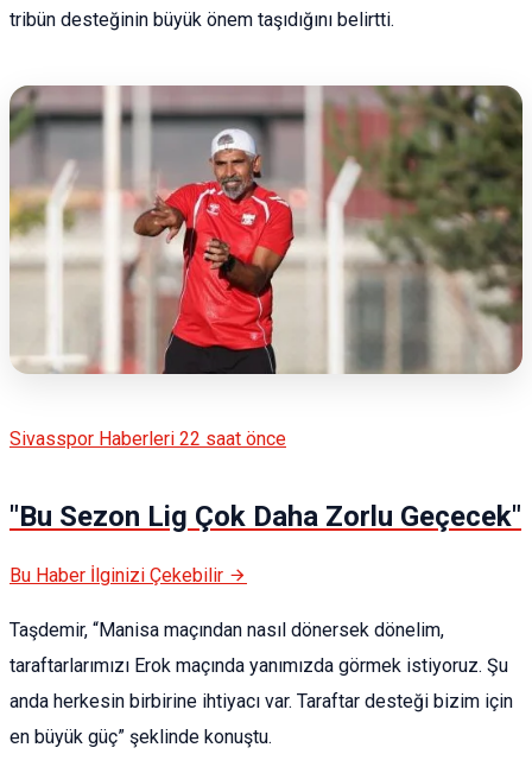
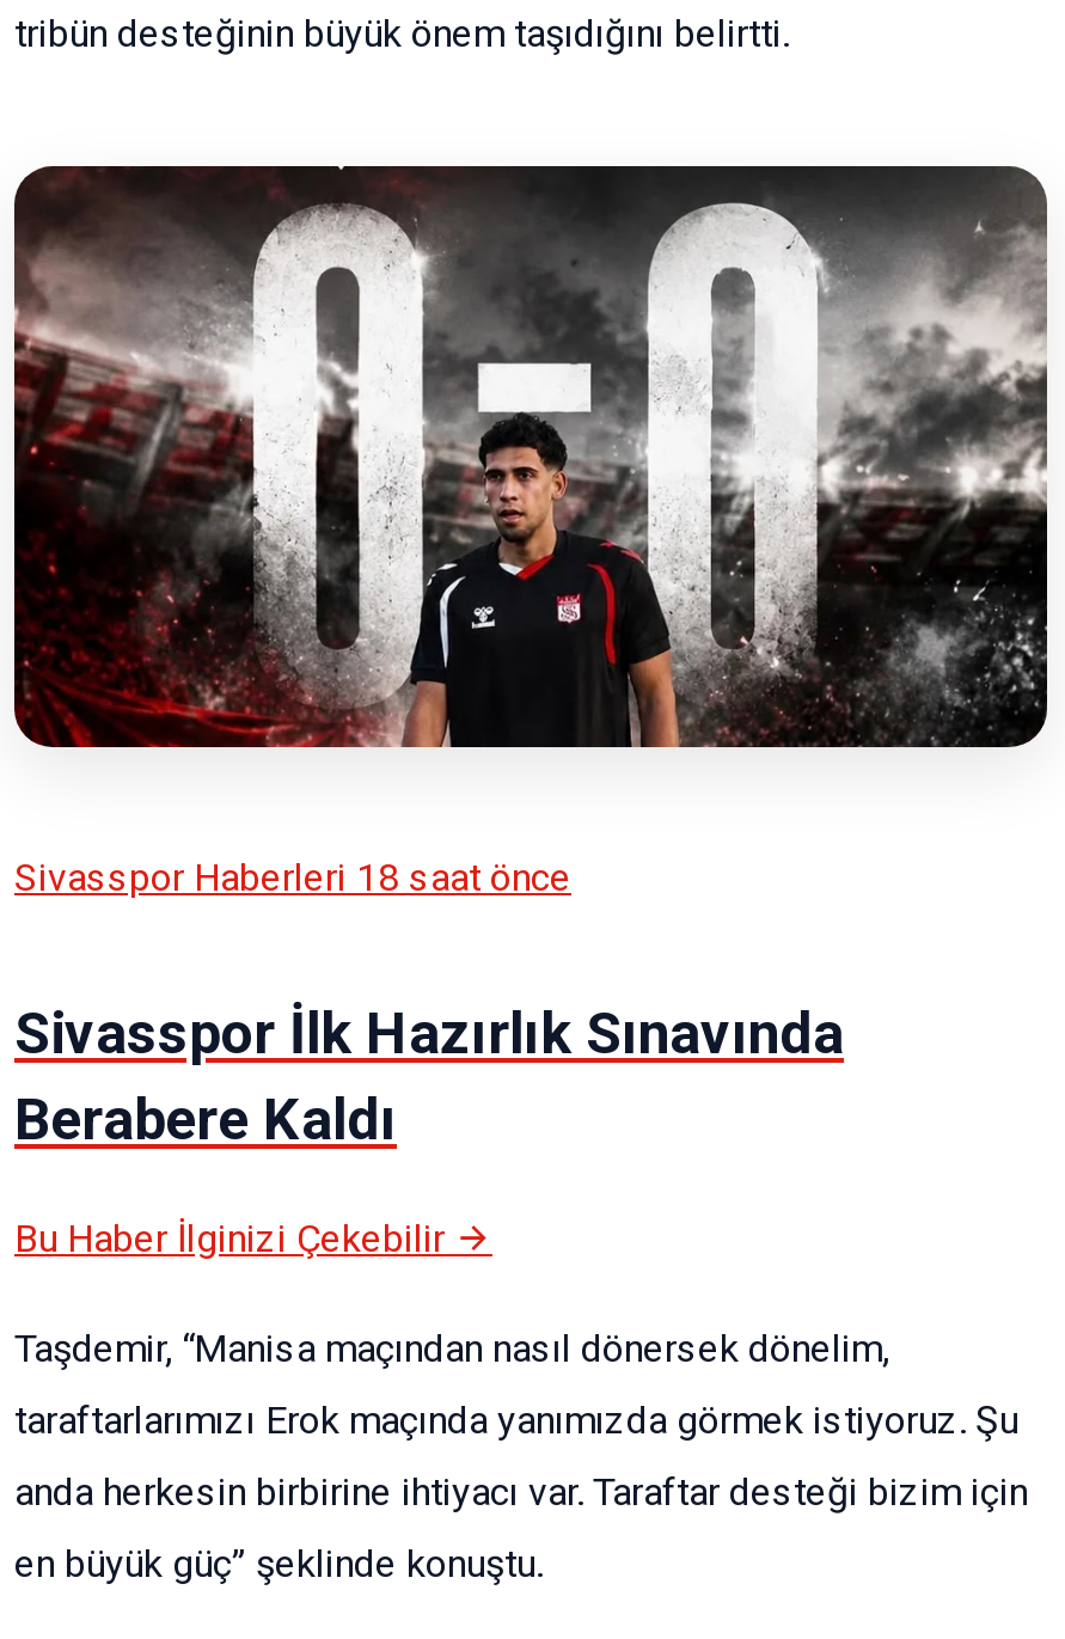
[8,84,524,375] [image] -> [12,164,1047,750] [image]
[9,428,286,450] Sivasspor Haberleri 22 saat önce -> [14,855,571,901] Sivasspor Haberleri 18 saat önce
[9,500,521,534] "Bu Sezon Lig Çok Daha Zorlu Geçecek" -> [14,1001,844,1154] Sivasspor İlk Hazırlık Sınavında | Berabere Kaldı

